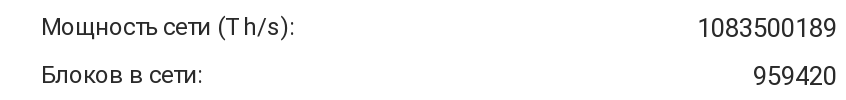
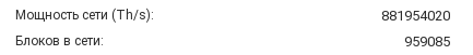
[697,13,837,43] 1083500189 -> [381,7,450,24] 881954020
[753,61,837,91] 959420 -> [404,33,450,49] 959085

